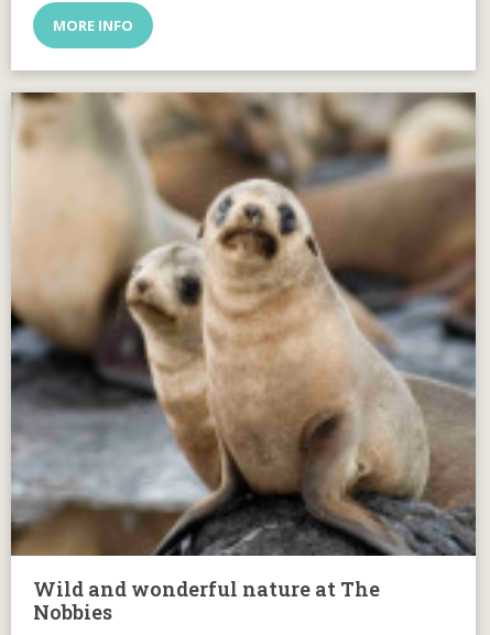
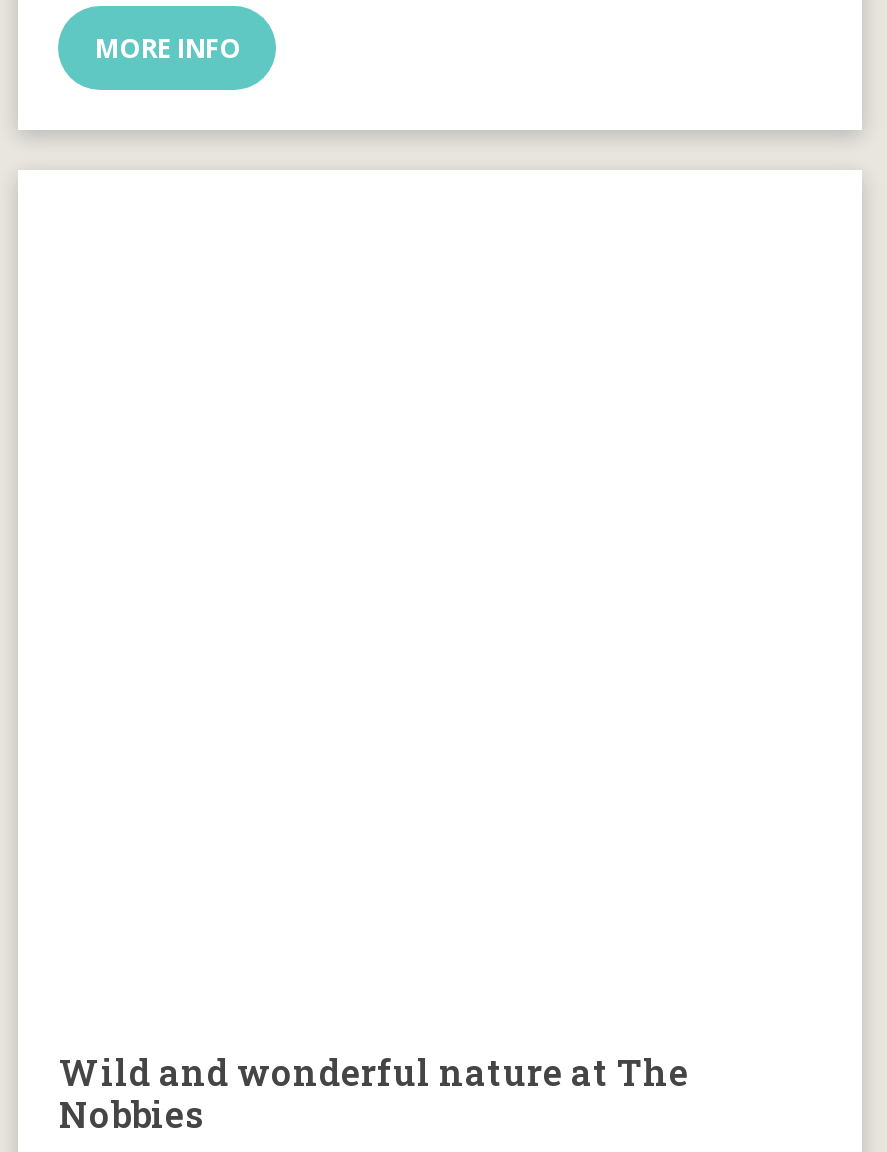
[10,91,477,557] [image] -> none

